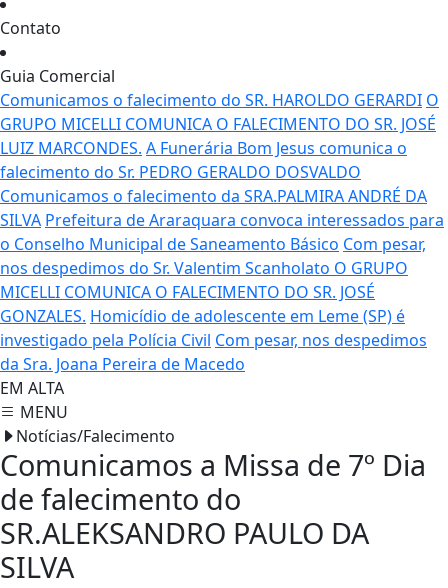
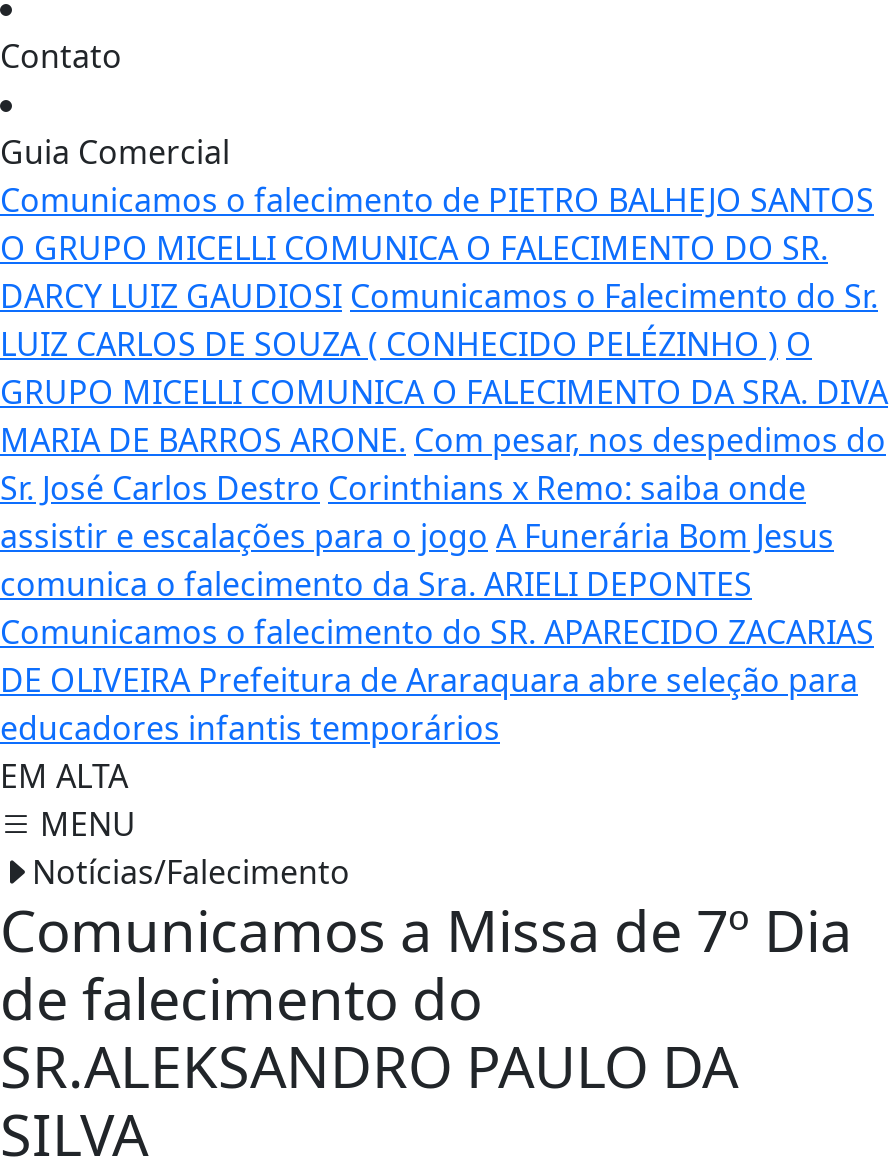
[0,89,444,375] Comunicamos o falecimento do SR. HAROLDO GERARDI O | GRUPO MICELLI COMUNICA O FALECIMENTO DO SR. JOSÉ | LUIZ MARCONDES. A Funerária Bom Jesus comunica o | falecimento do Sr. PEDRO GERALDO DOSVALDO | Comunicamos o falecimento da SRA.PALMIRA ANDRÉ DA | SILVA Prefeitura de Araraquara convoca interessados para | o Conselho Municipal de Saneamento Básico Com pesar, | nos despedimos do Sr. Valentim Scanholato O GRUPO | MICELLI COMUNICA O FALECIMENTO DO SR. JOSÉ | GONZALES. Homicídio de adolescente em Leme (SP) é | investigado pela Polícia Civil Com pesar, nos despedimos | da Sra. Joana Pereira de Macedo -> [0,178,888,750] Comunicamos o falecimento de PIETRO BALHEJO SANTOS | O GRUPO MICELLI COMUNICA O FALECIMENTO DO SR. | DARCY LUIZ GAUDIOSI Comunicamos o Falecimento do Sr. | LUIZ CARLOS DE SOUZA ( CONHECIDO PELÉZINHO ) O | GRUPO MICELLI COMUNICA O FALECIMENTO DA SRA. DIVA | MARIA DE BARROS ARONE. Com pesar, nos despedimos do | Sr. José Carlos Destro Corinthians x Remo: saiba onde | assistir e escalações para o jogo A Funerária Bom Jesus | comunica o falecimento da Sra. ARIELI DEPONTES | Comunicamos o falecimento do SR. APARECIDO ZACARIAS | DE OLIVEIRA Prefeitura de Araraquara abre seleção para | educadores infantis temporários

